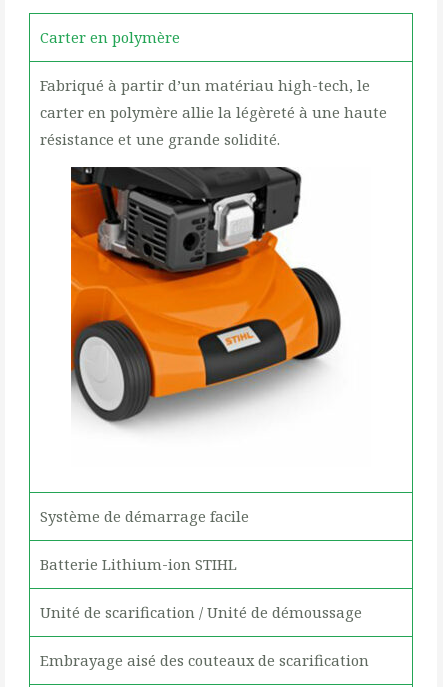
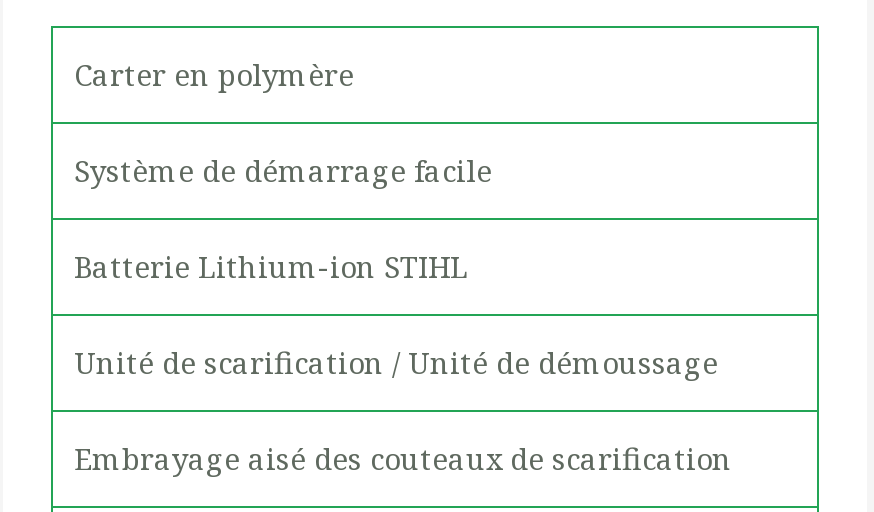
[40,75,387,149] Fabriqué à partir d’un matériau high-tech, le | carter en polymère allie la légèreté à une haute | résistance et une grande solidité. -> none
[70,166,341,427] [image] -> none

